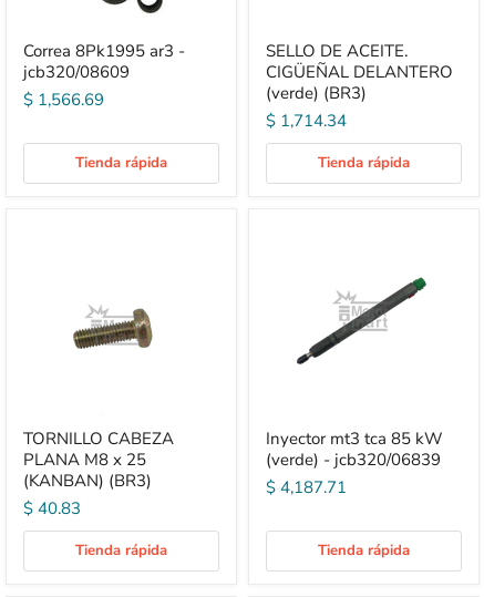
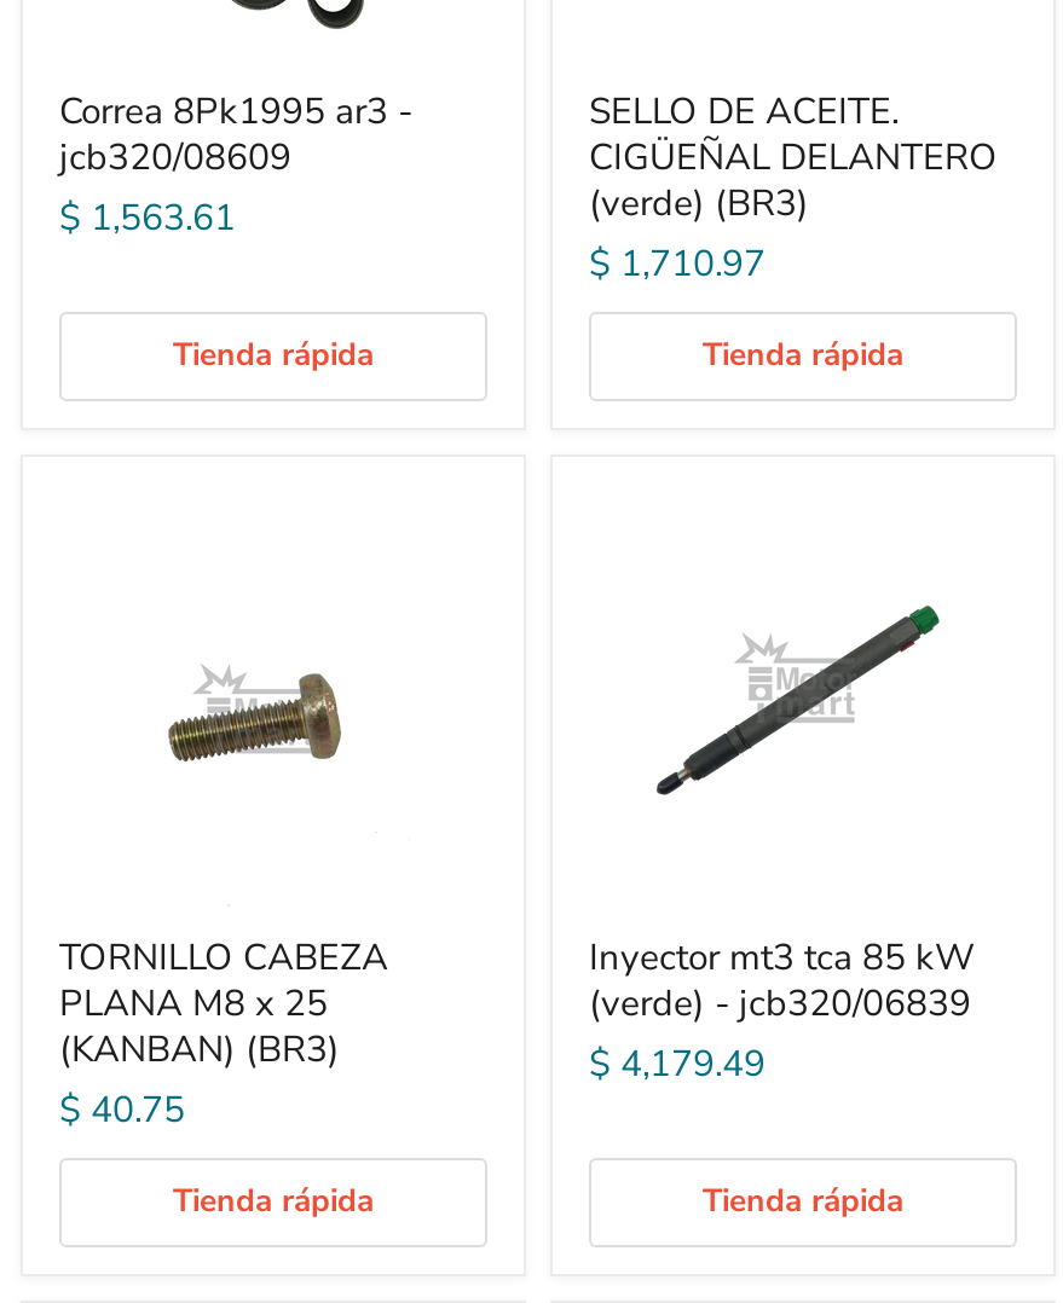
[23,89,104,111] $ 1,566.69 -> [59,194,236,242] $ 1,563.61
[266,110,347,132] $ 1,714.34 -> [589,240,766,288] $ 1,710.97
[266,476,347,499] $ 4,187.71 -> [589,1040,766,1088] $ 4,179.49
[23,498,81,520] $ 40.83 -> [59,1086,185,1134] $ 40.75

